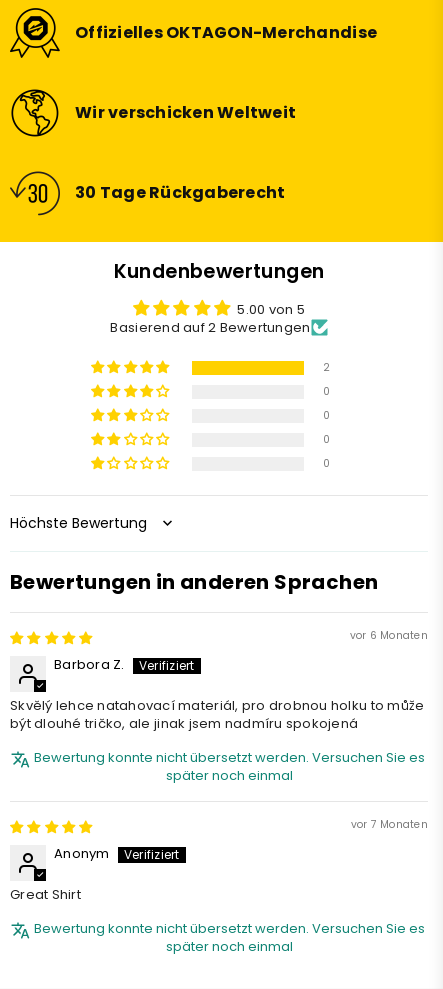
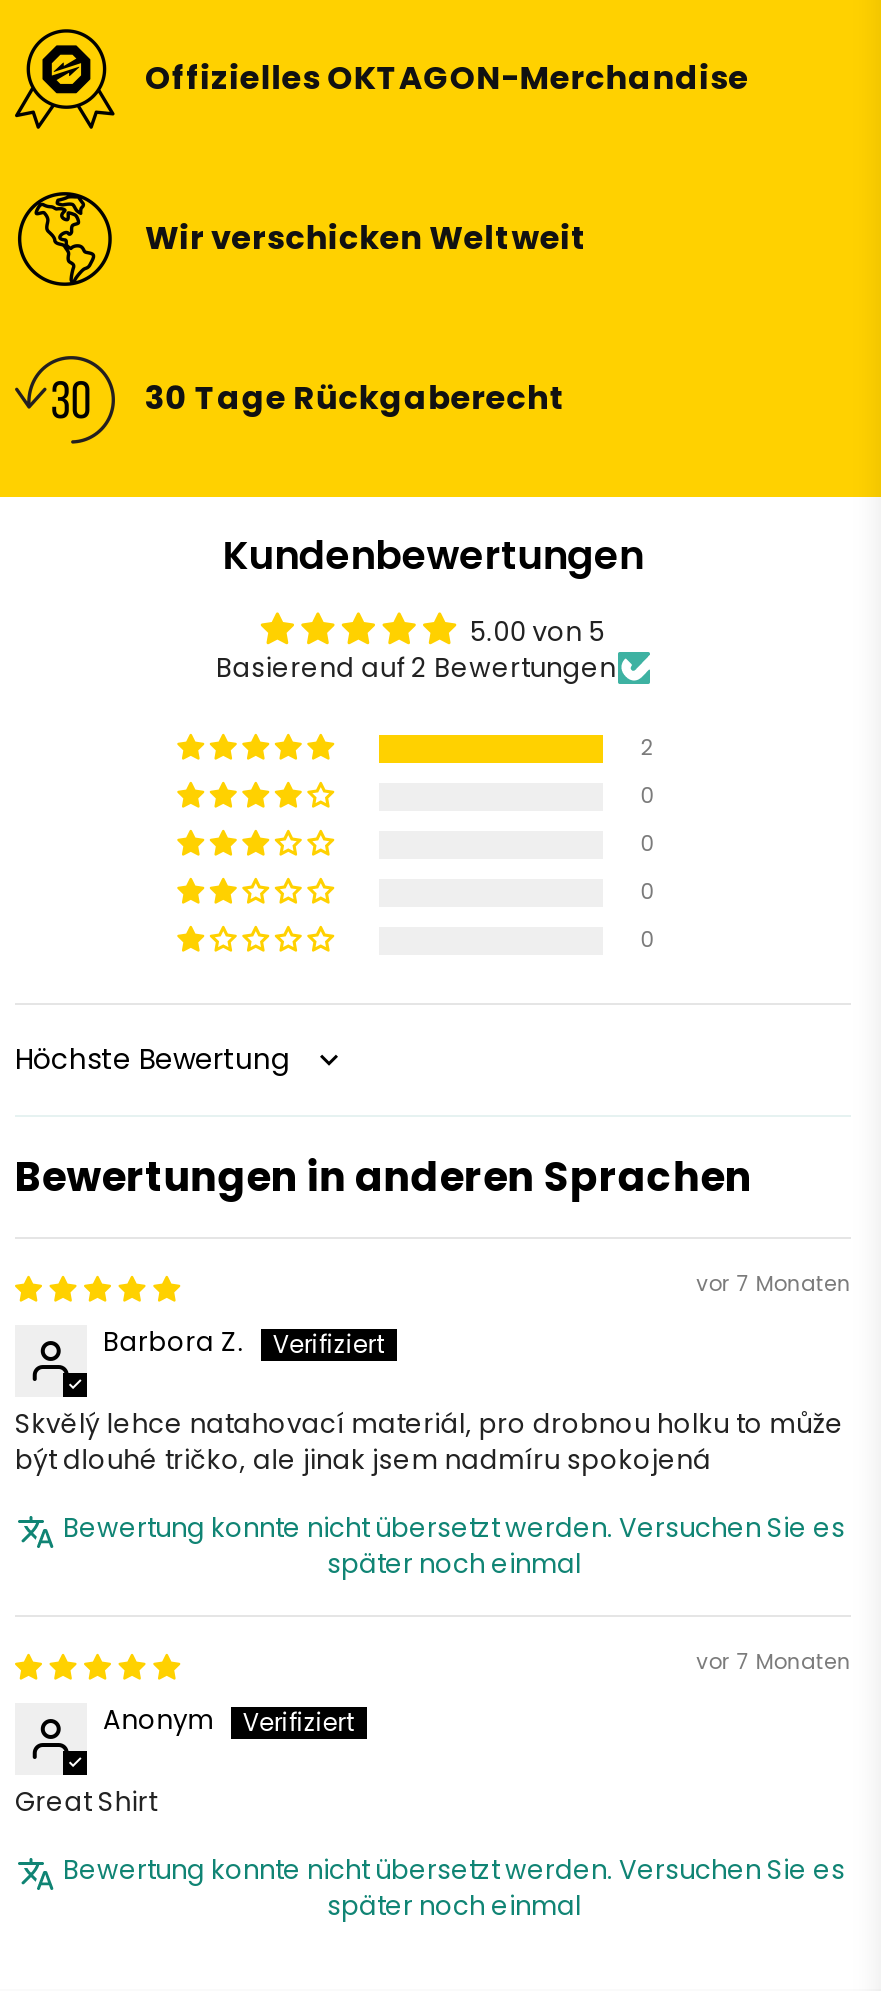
[350,628,428,643] vor 6 Monaten -> [696,1269,851,1299] vor 7 Monaten

